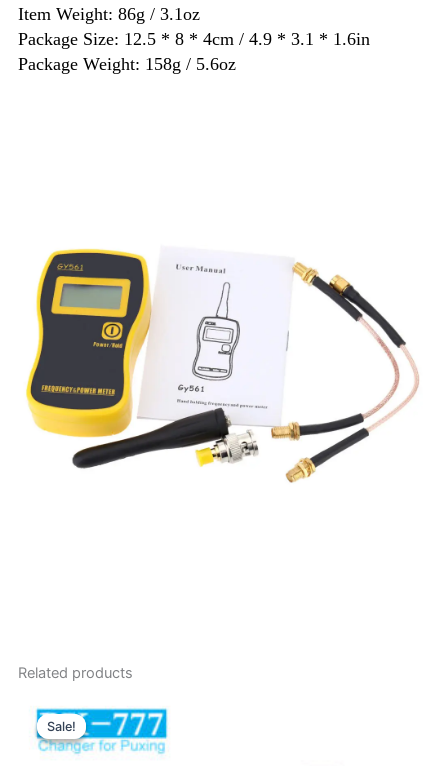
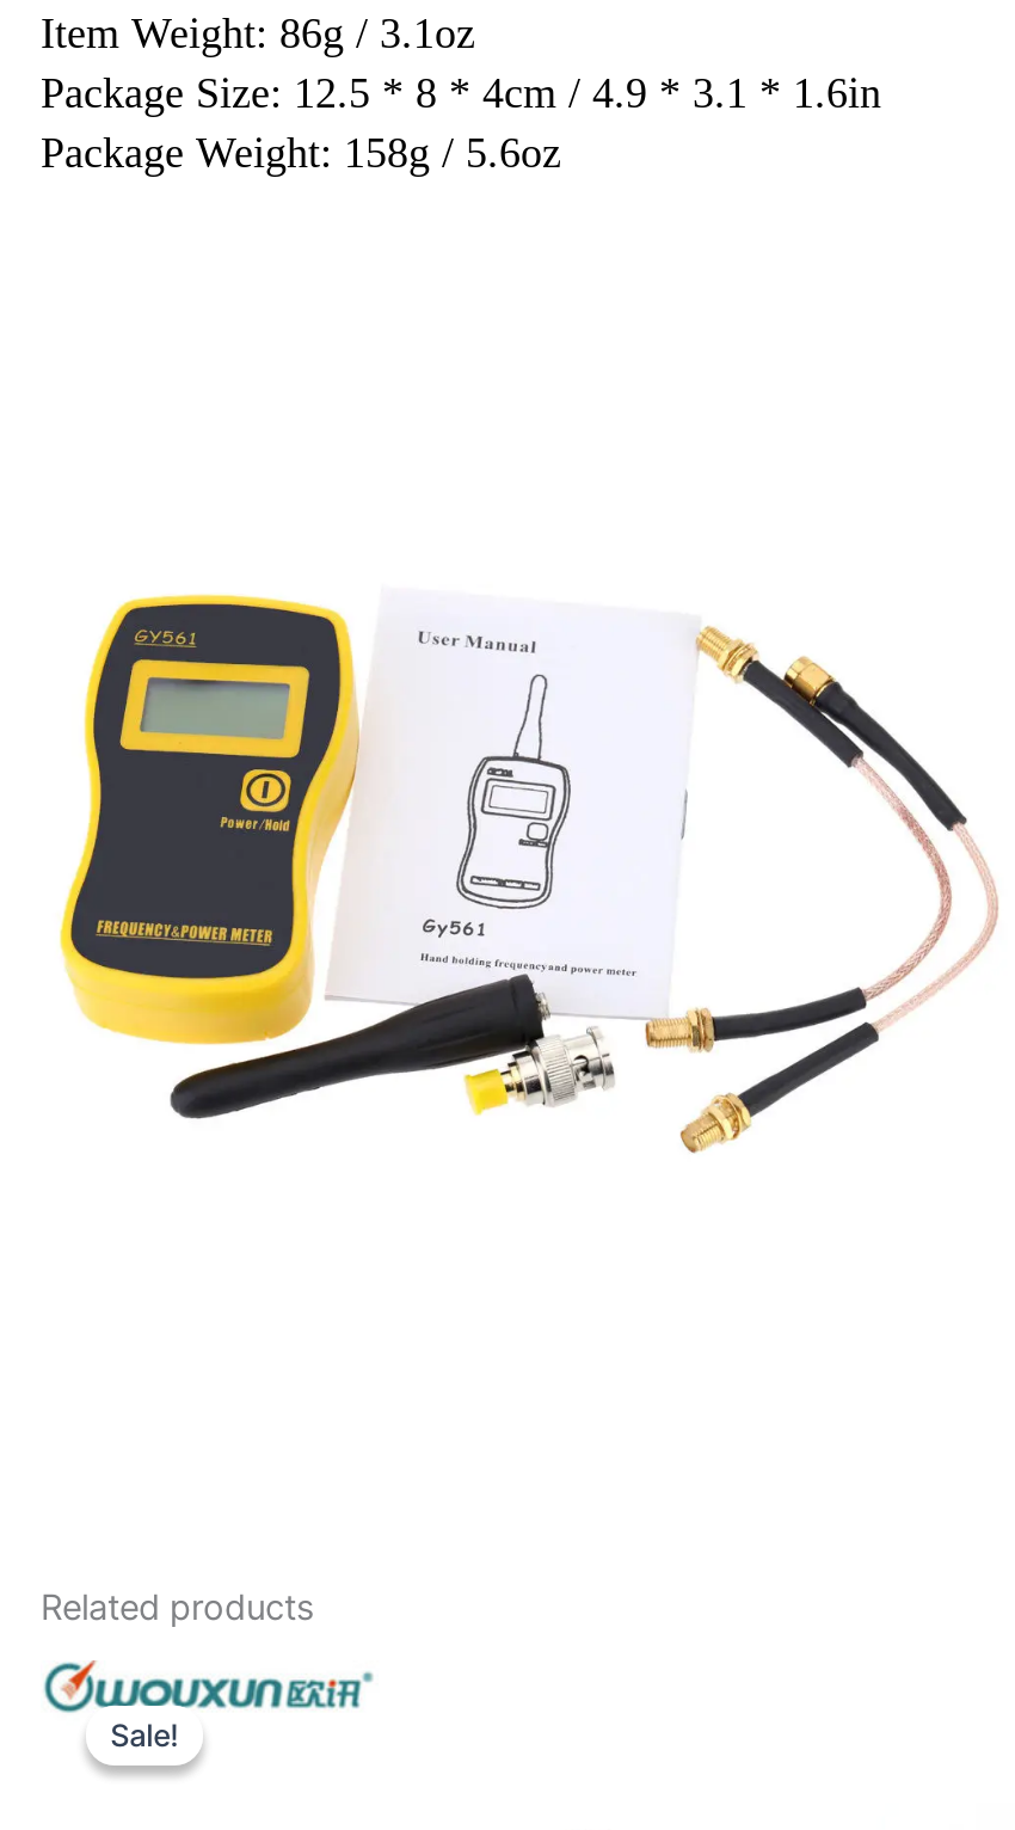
[20,696,168,755] [image] -> [43,1660,396,1801] [image]

